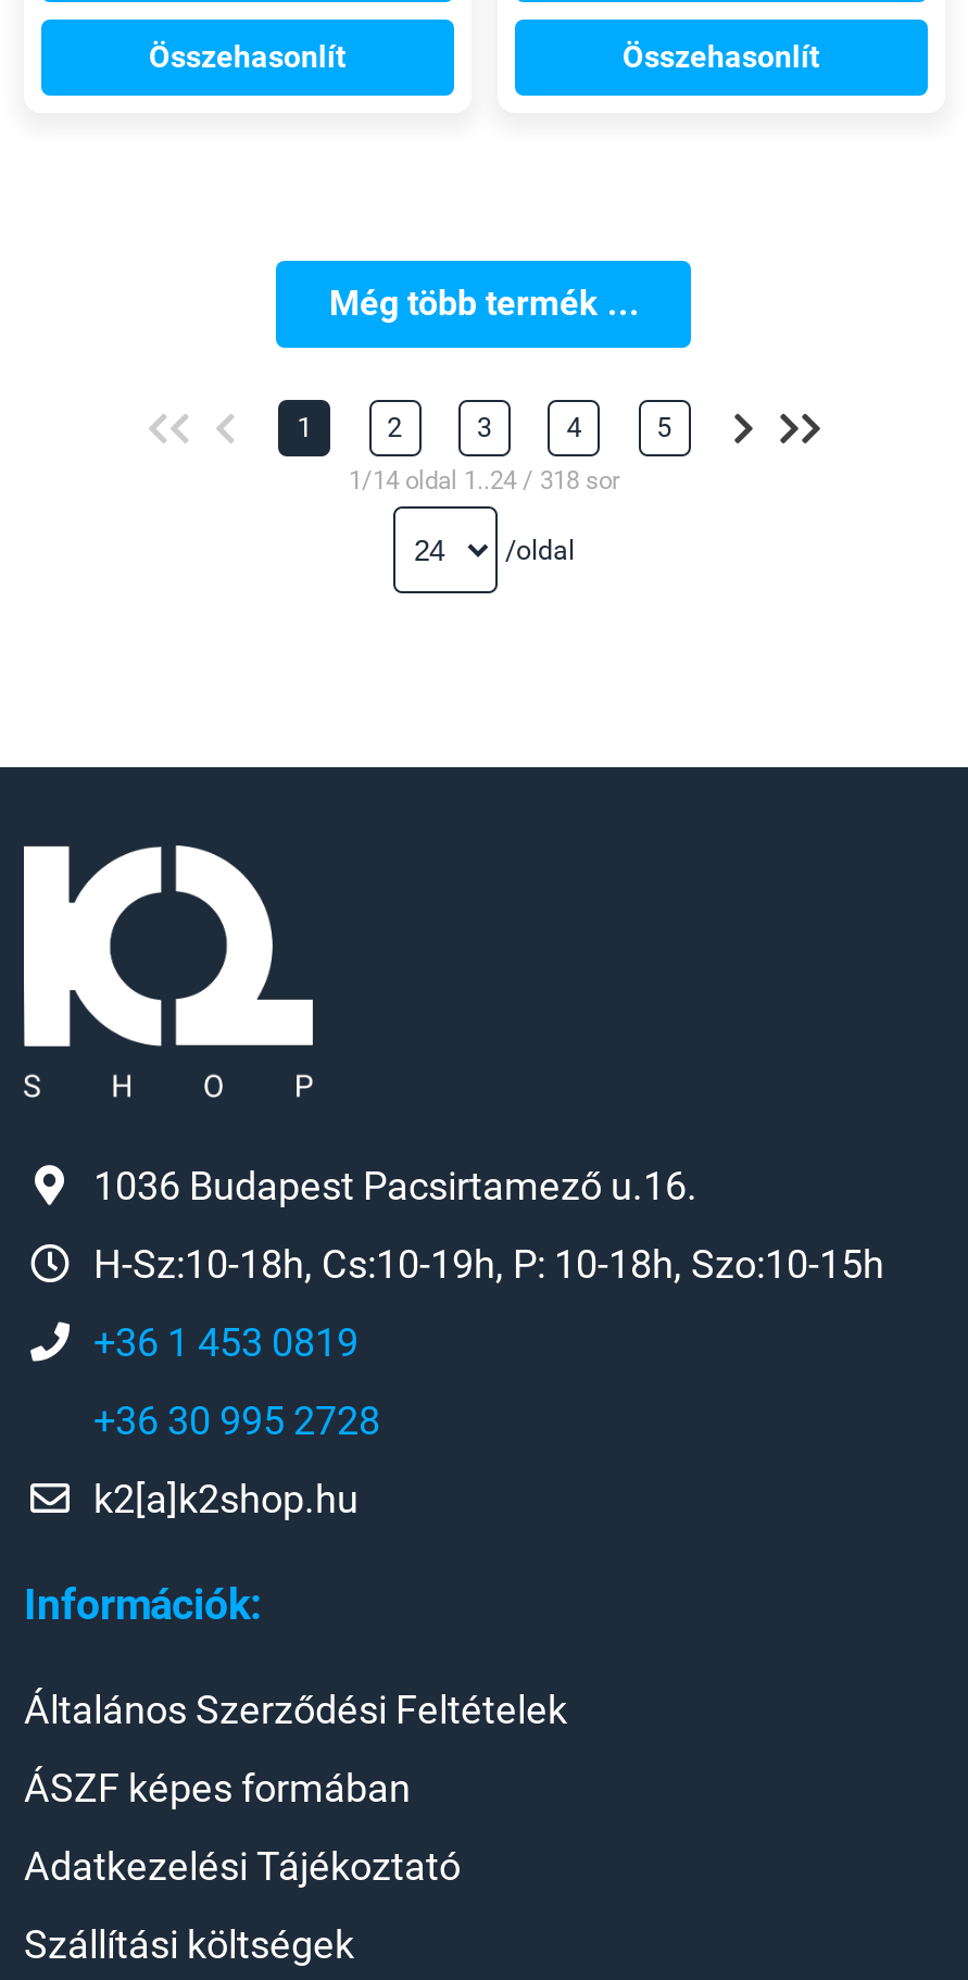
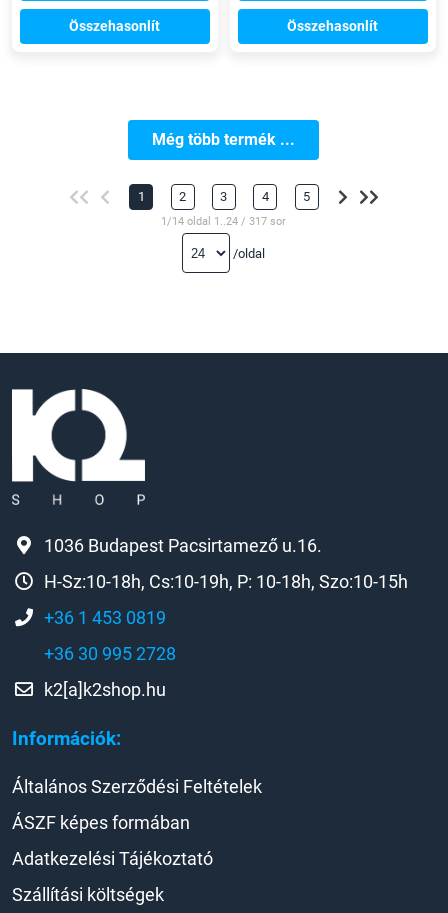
[349,466,620,497] 1/14 oldal 1..24 / 318 sor -> [161,214,286,228] 1/14 oldal 1..24 / 317 sor

